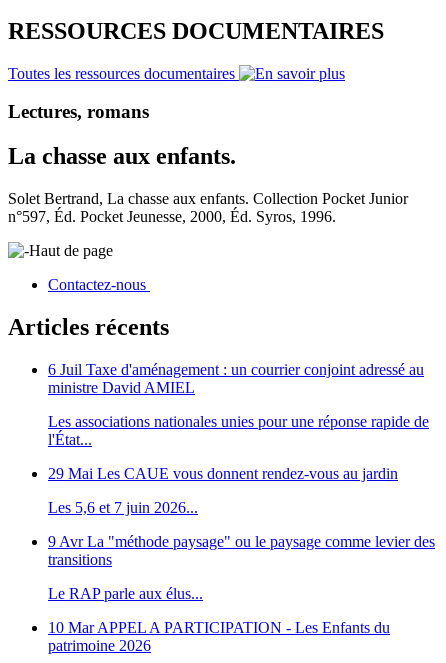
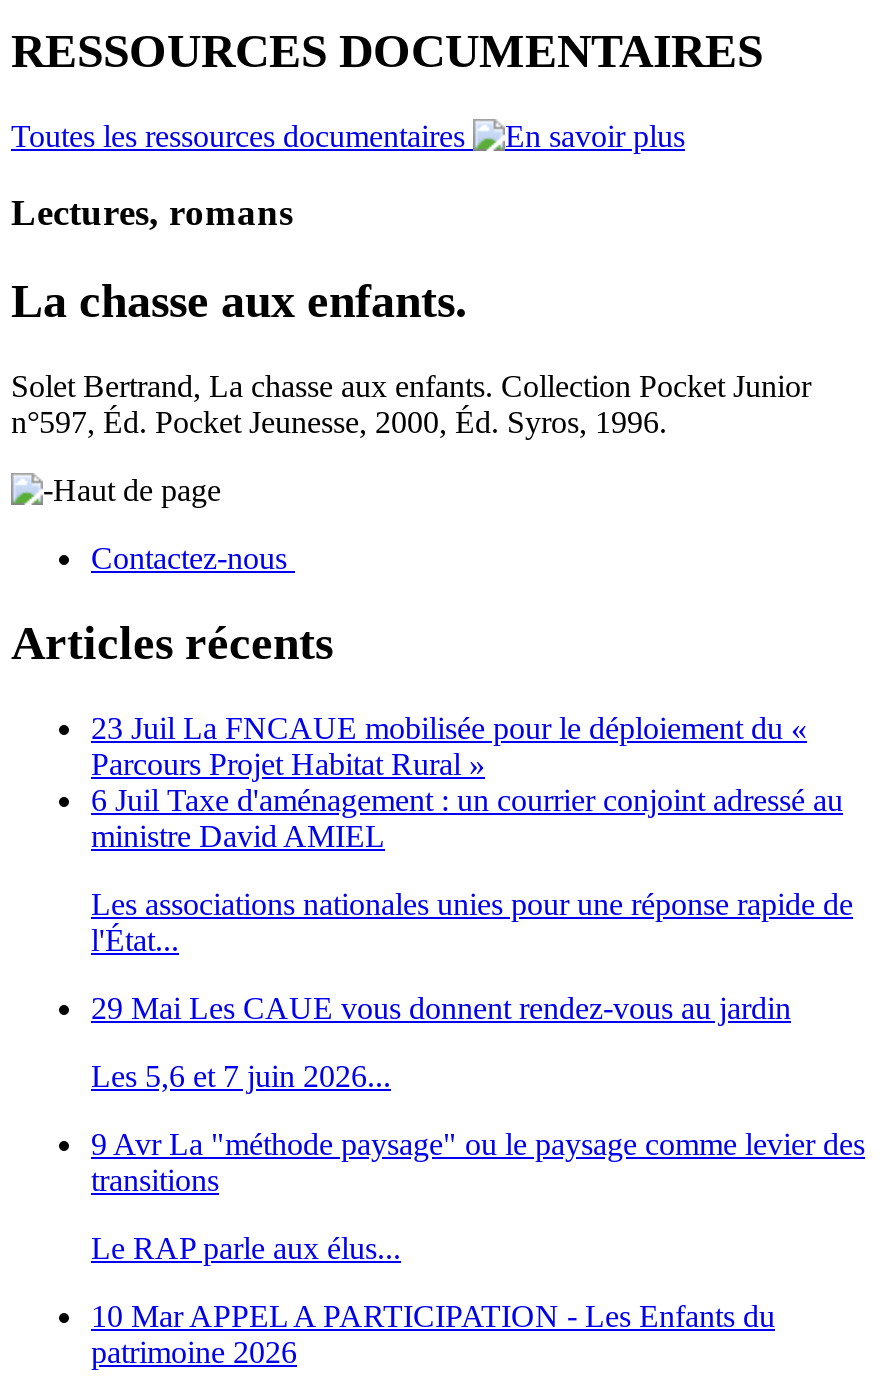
none -> [91,711,807,781] 23 Juil La FNCAUE mobilisée pour le déploiement du « | Parcours Projet Habitat Rural »

